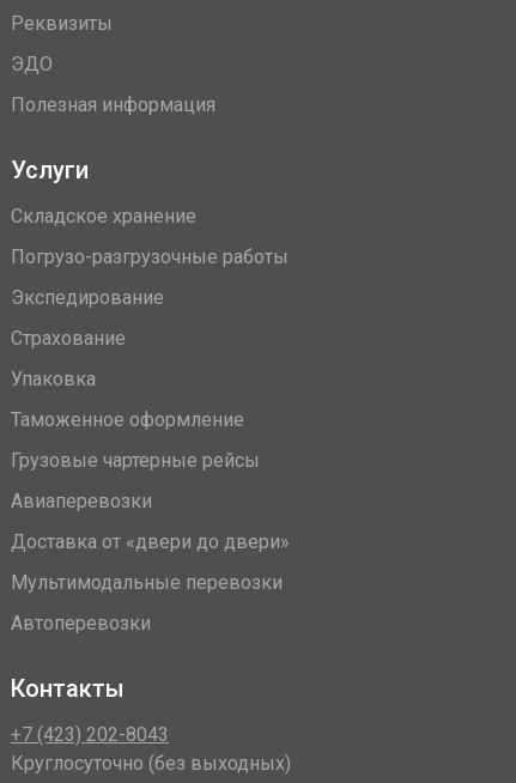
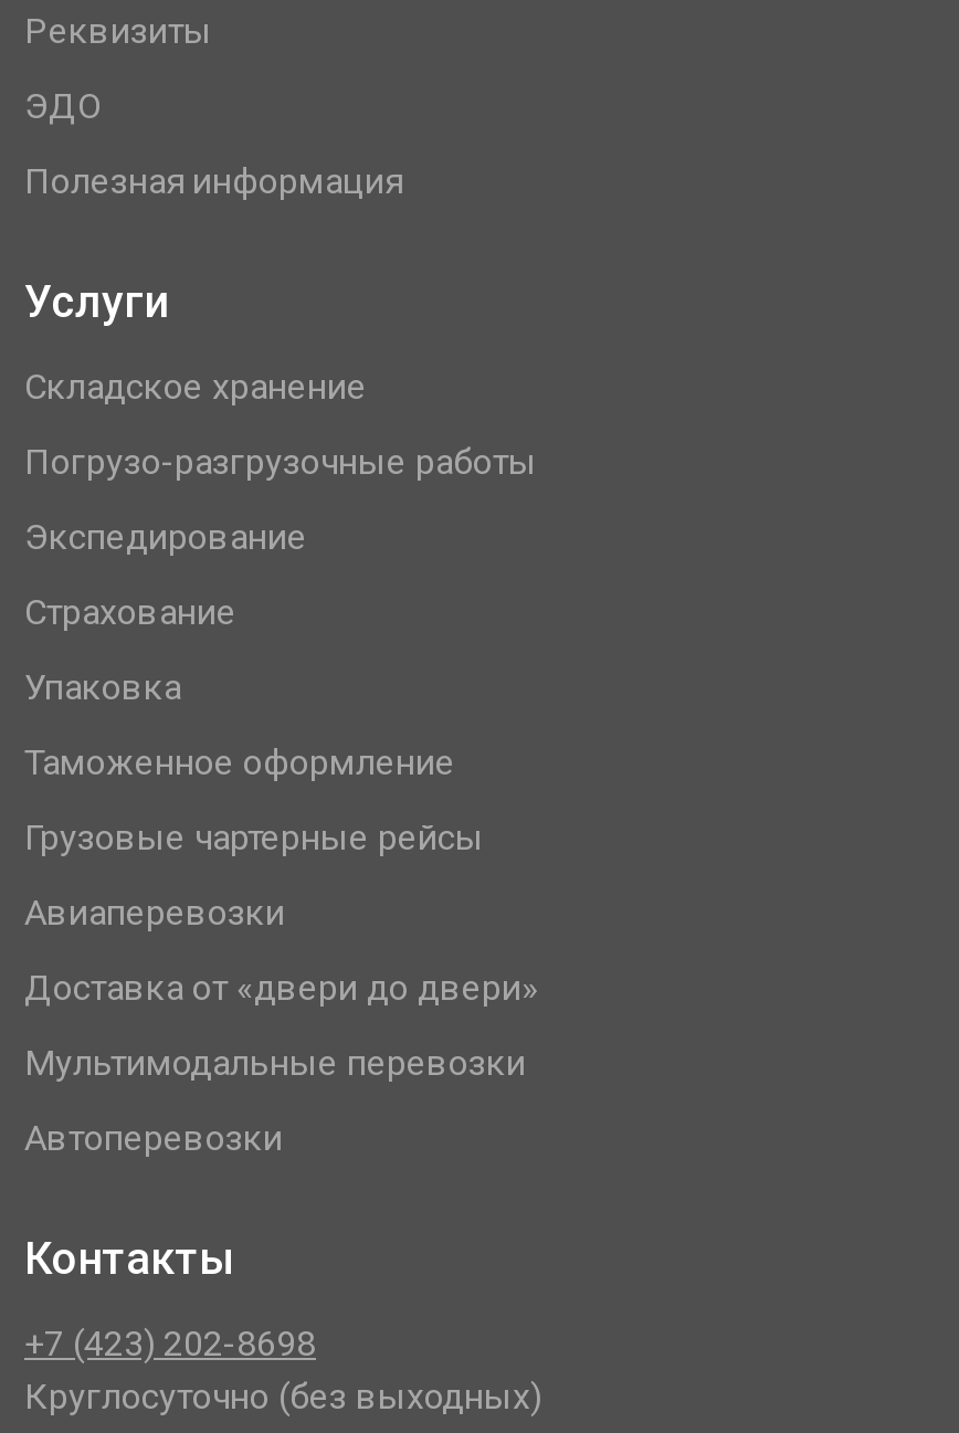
[11,723,169,746] +7 (423) 202-8043 -> [24,1323,316,1364] +7 (423) 202-8698

